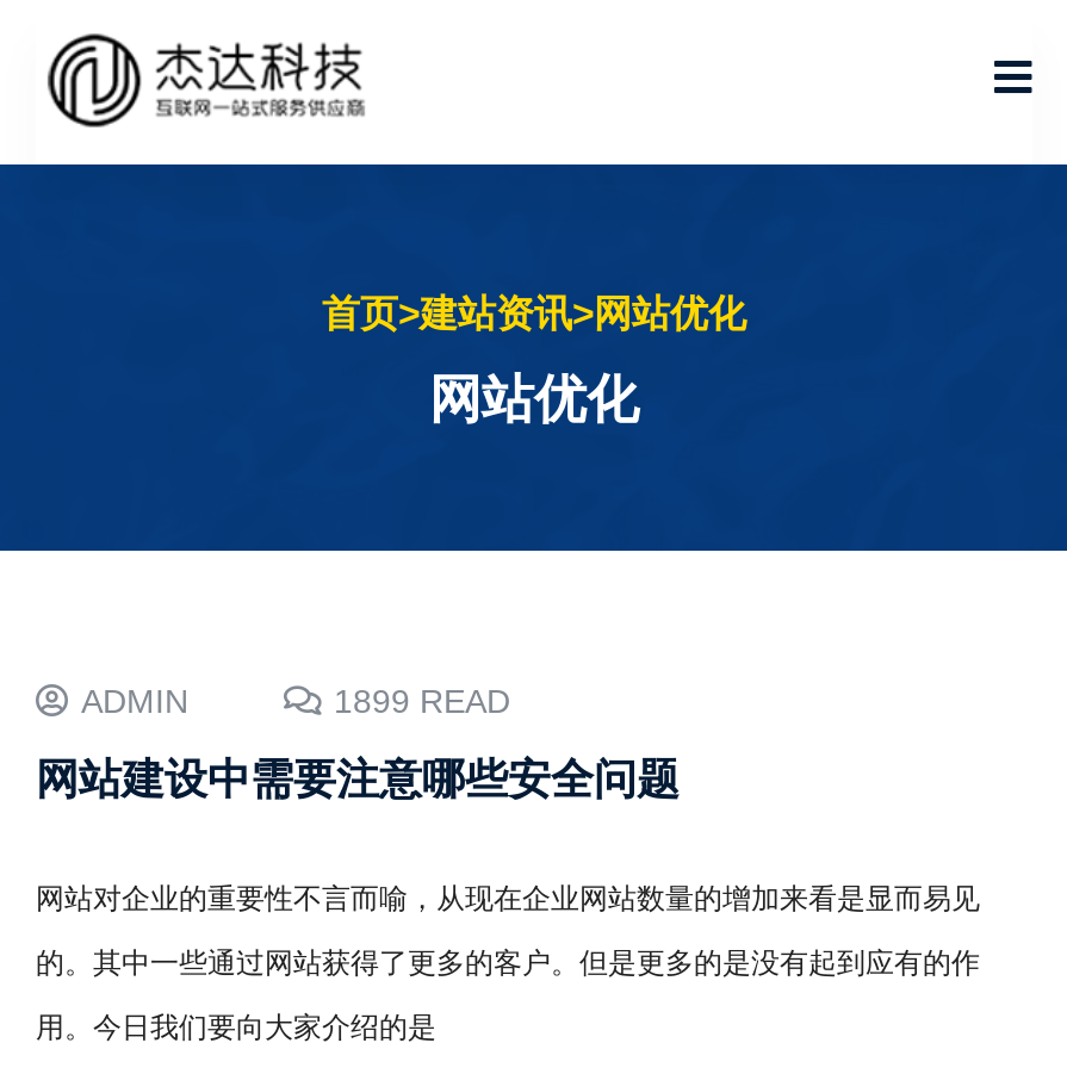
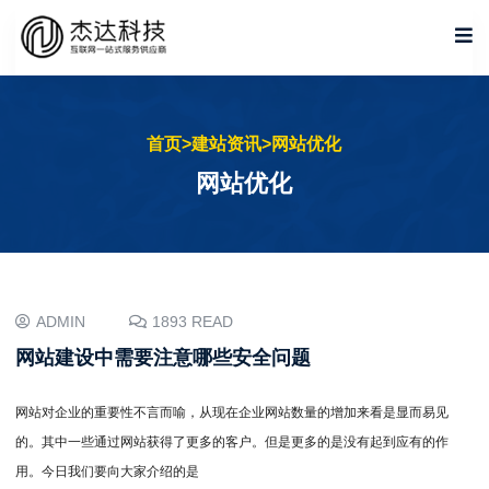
[334,682,510,720] 1899 READ -> [152,313,233,331] 1893 READ

